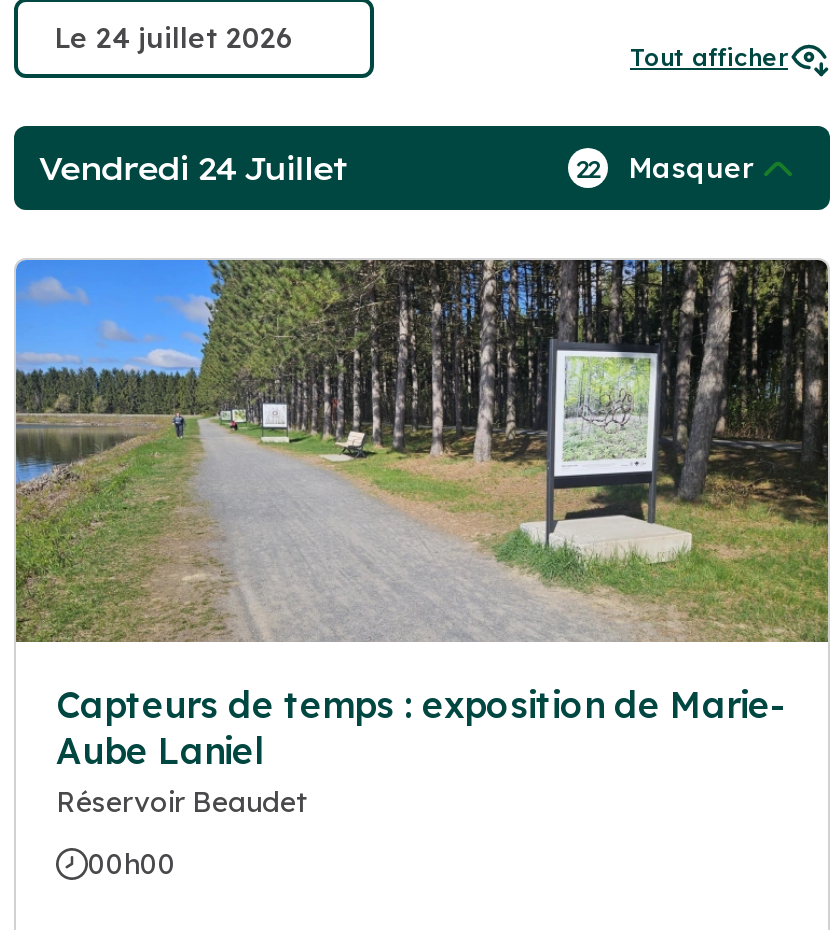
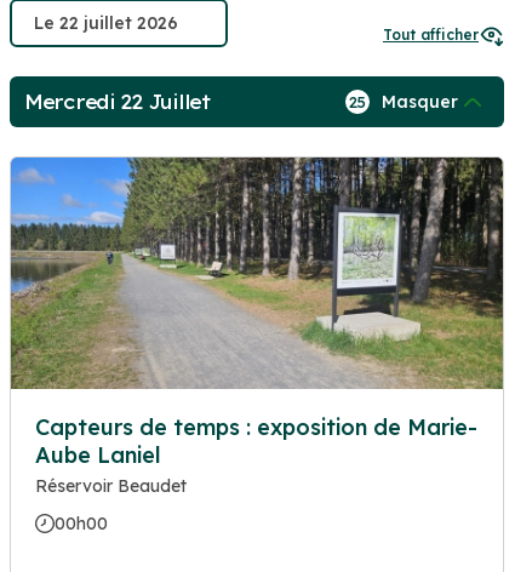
[38,148,347,188] Vendredi 24 Juillet -> [24,90,210,114] Mercredi 22 Juillet
[576,150,754,186] 22 Masquer -> [349,91,458,113] 25 Masquer

